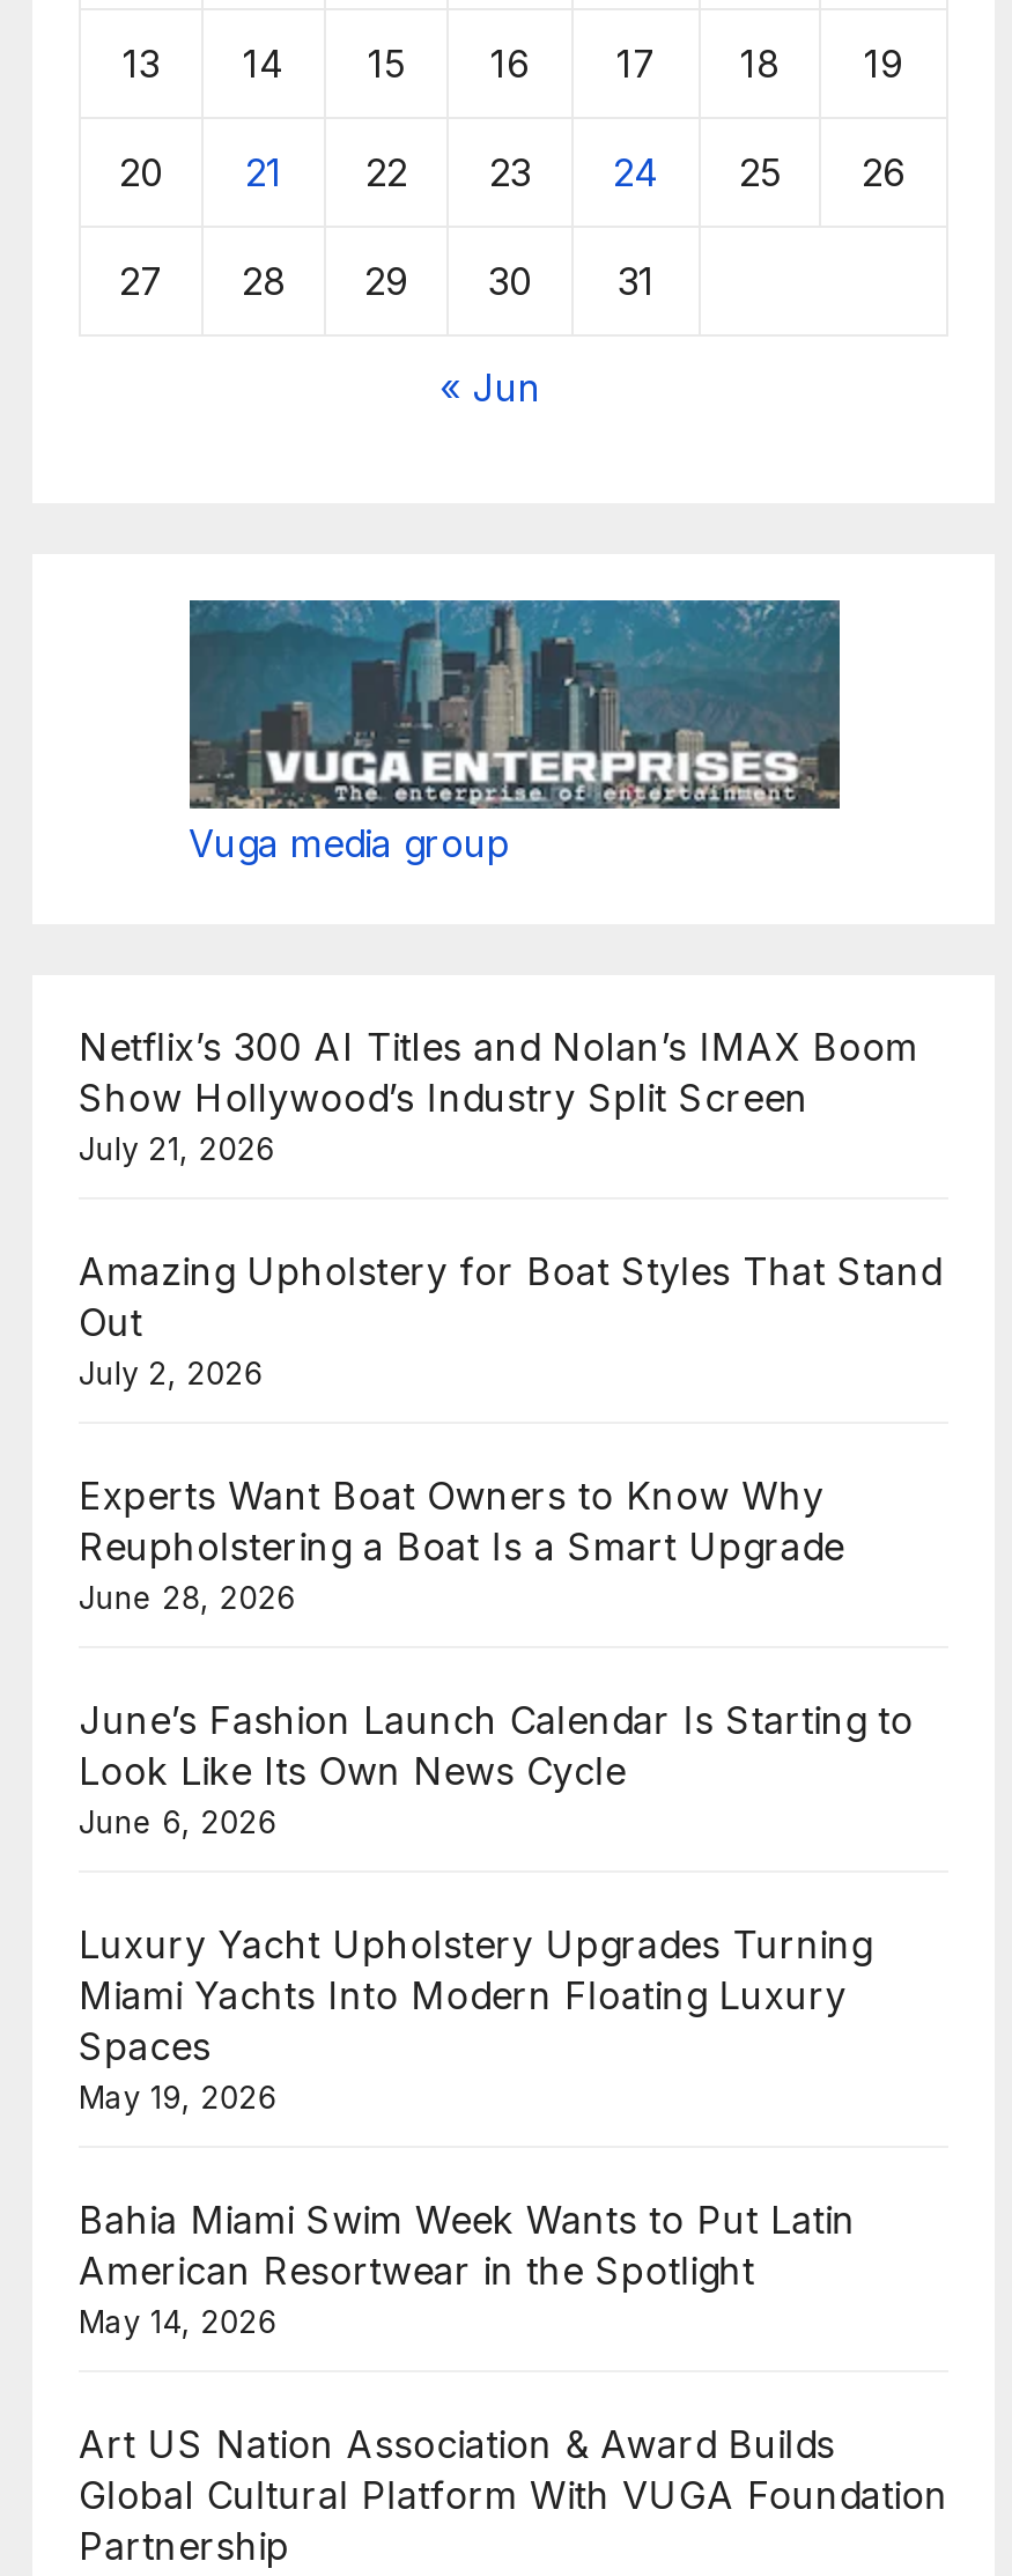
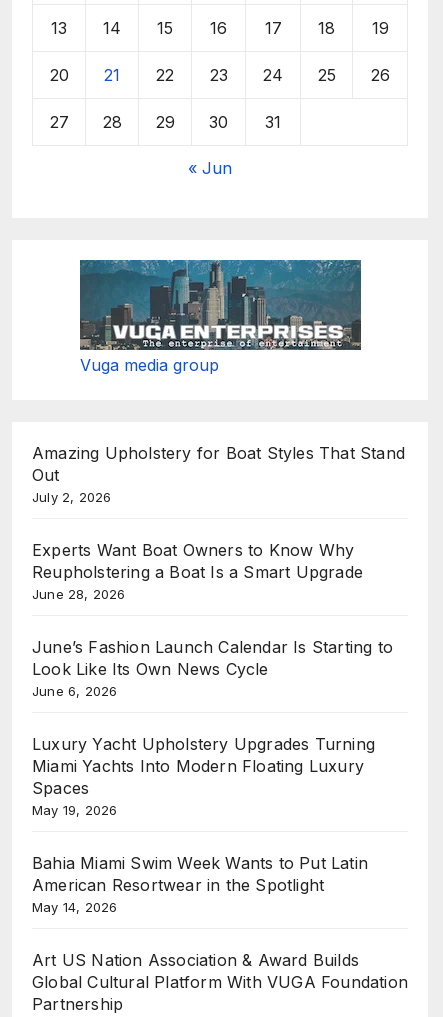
[79,1025,918,1168] Netflix’s 300 AI Titles and Nolan’s IMAX Boom | Show Hollywood’s Industry Split Screen | July 21, 2026 -> none

